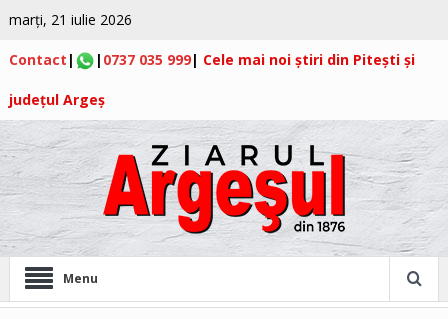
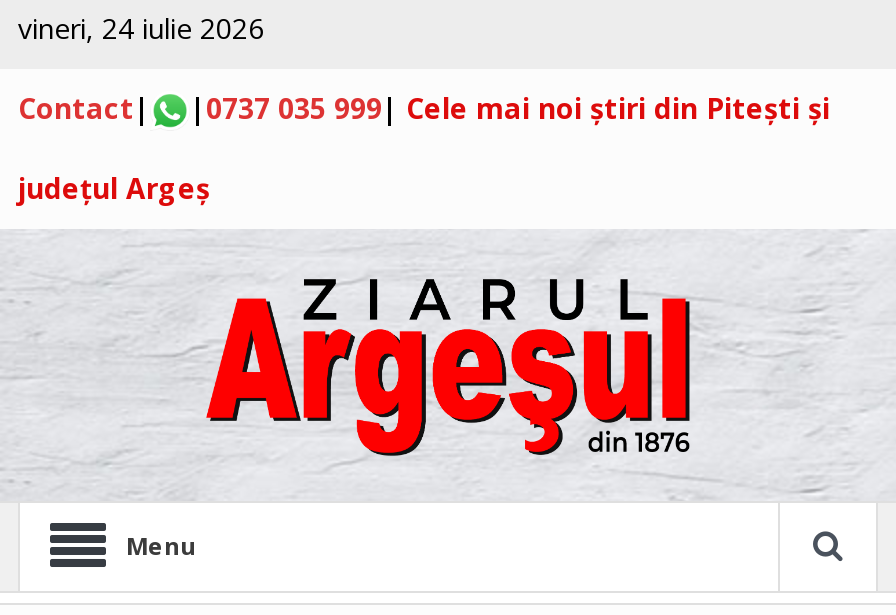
[9,10,132,29] marți, 21 iulie 2026 -> [18,9,264,47] vineri, 24 iulie 2026

